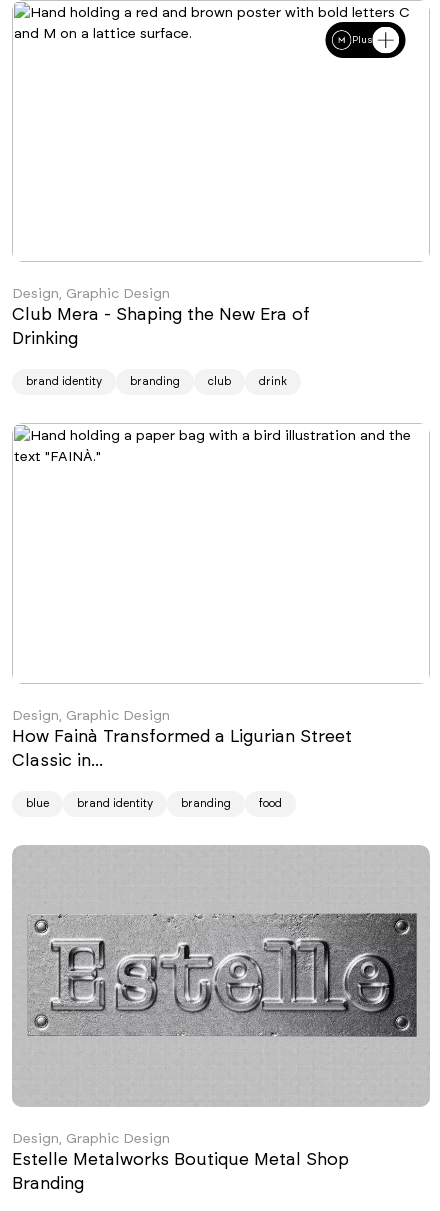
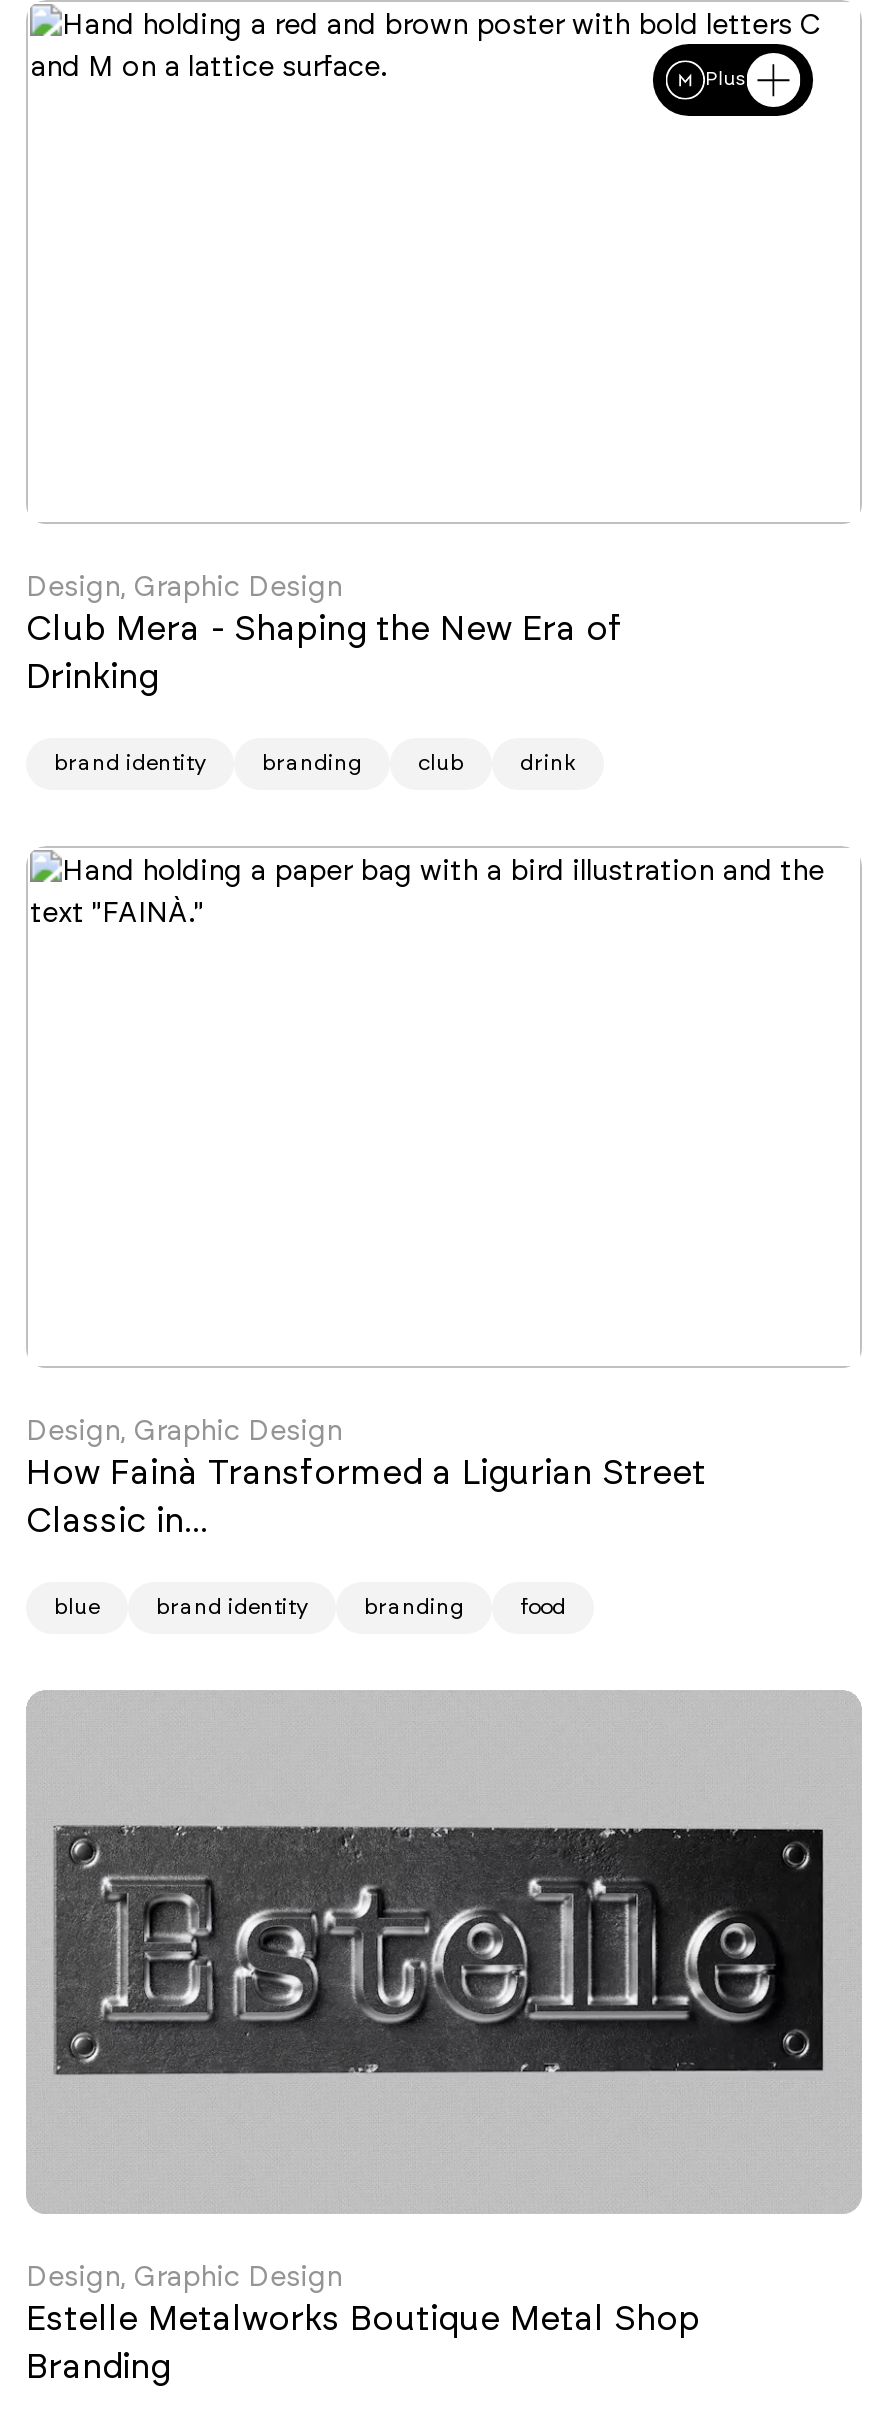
[27,913,418,1038] [image] -> [54,1824,836,2076] [image]

